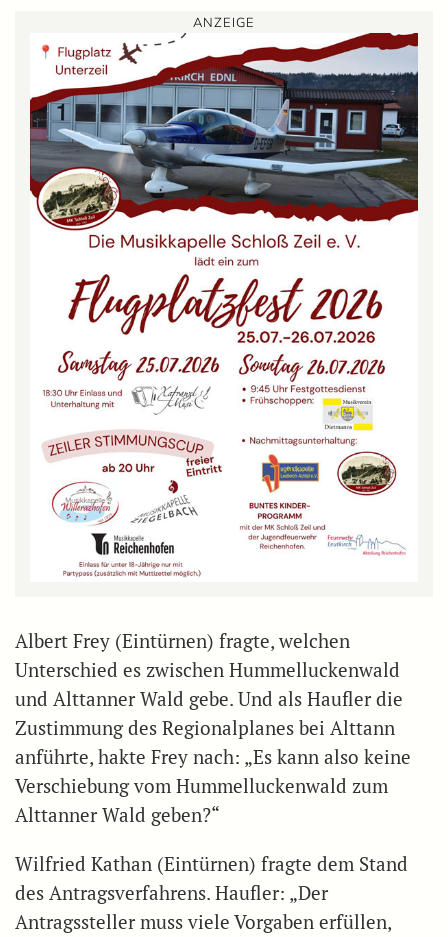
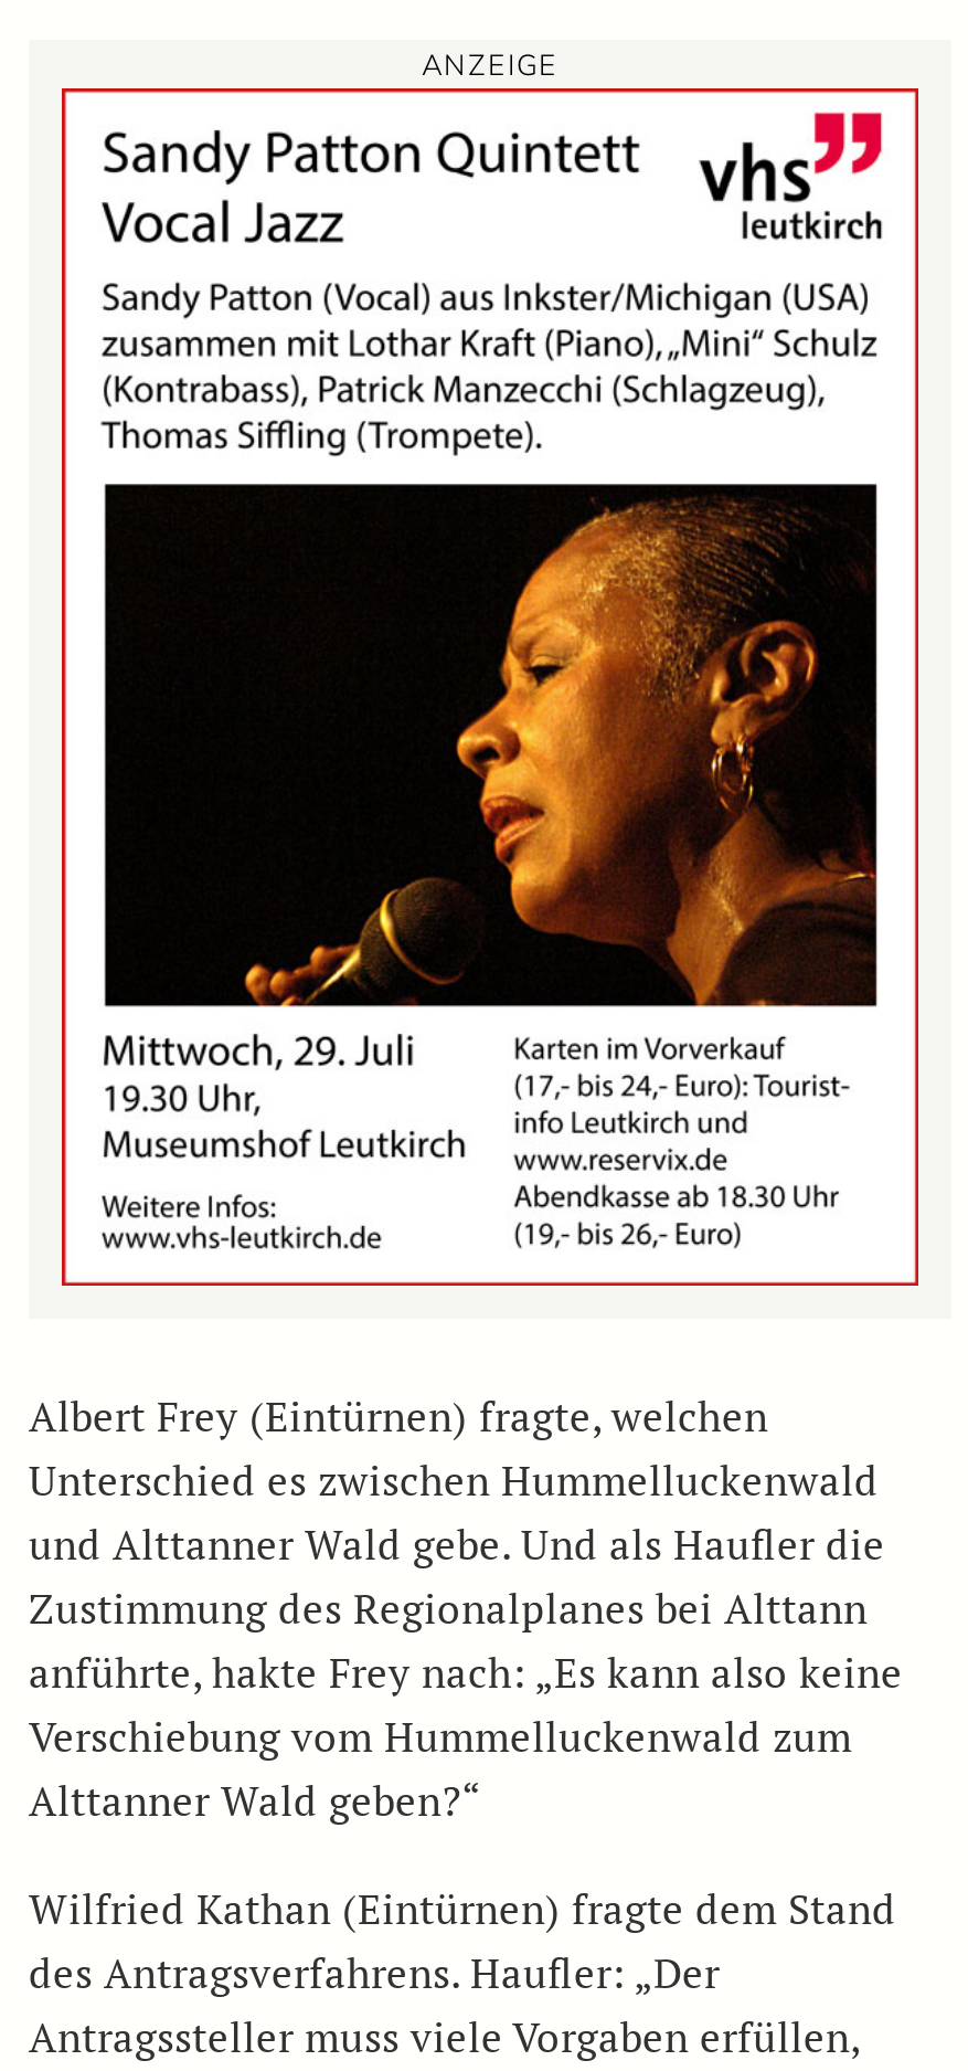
[29,33,419,576] [image] -> [60,86,921,1288] [image]

